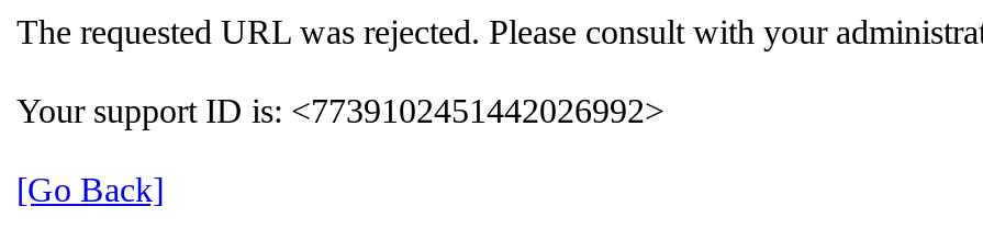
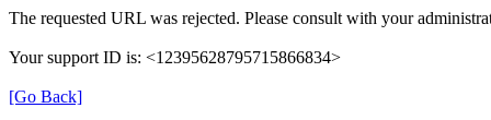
[16,92,664,129] Your support ID is: <7739102451442026992> -> [9,48,341,67] Your support ID is: <12395628795715866834>

